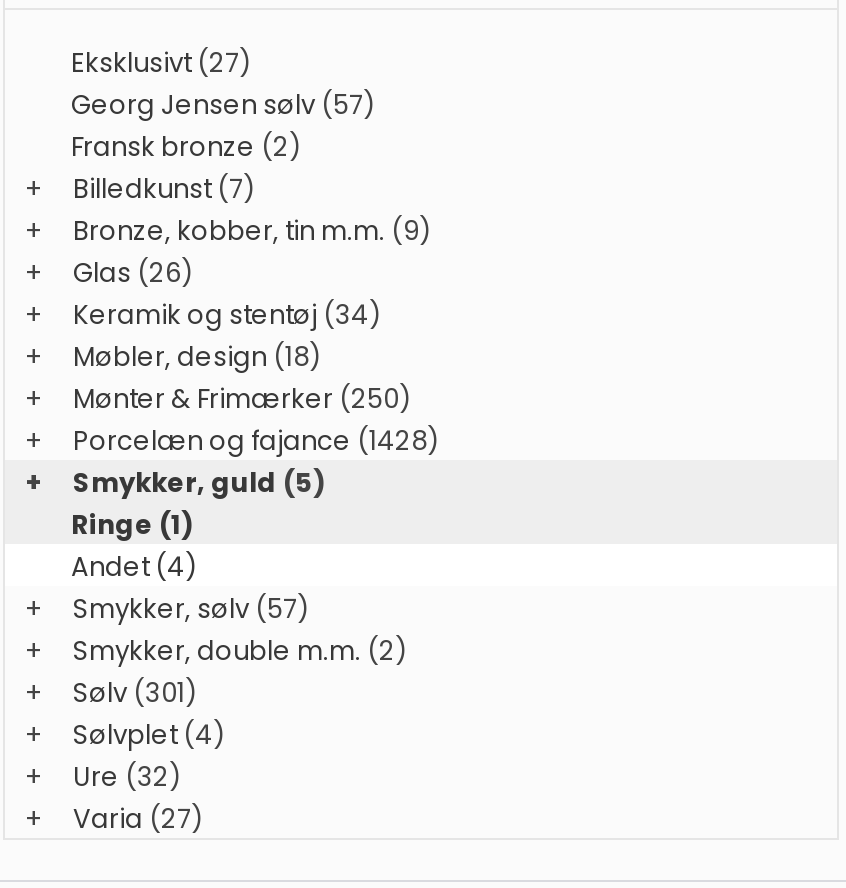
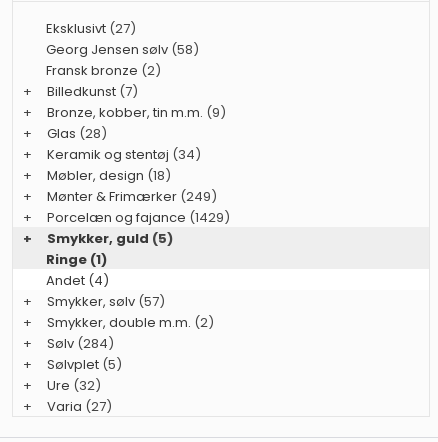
[71,86,375,124] Georg Jensen sølv (57) -> [46,40,199,59] Georg Jensen sølv (58)
[73,254,193,292] Glas (26) -> [47,124,107,143] Glas (28)
[73,380,411,418] Mønter & Frimærker (250) -> [47,187,217,206] Mønter & Frimærker (249)
[73,422,439,460] Porcelæn og fajance (1428) -> [47,208,230,227] Porcelæn og fajance (1429)
[73,674,197,712] Sølv (301) -> [47,334,114,353] Sølv (284)
[73,716,225,754] Sølvplet (4) -> [47,355,122,374] Sølvplet (5)

